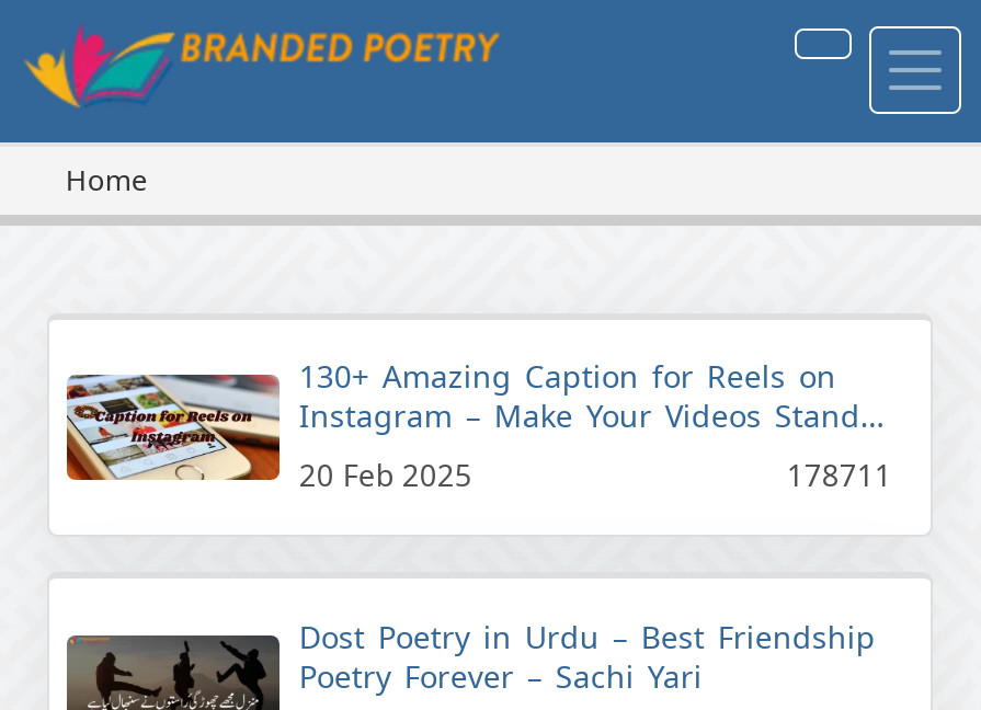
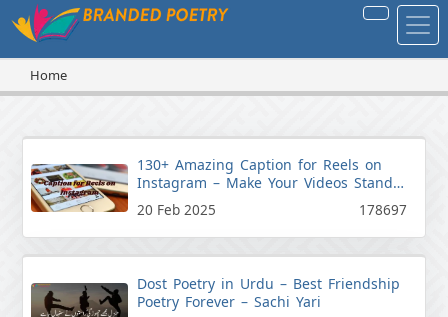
[787,454,892,496] 178711 -> [359,200,407,219] 178697

